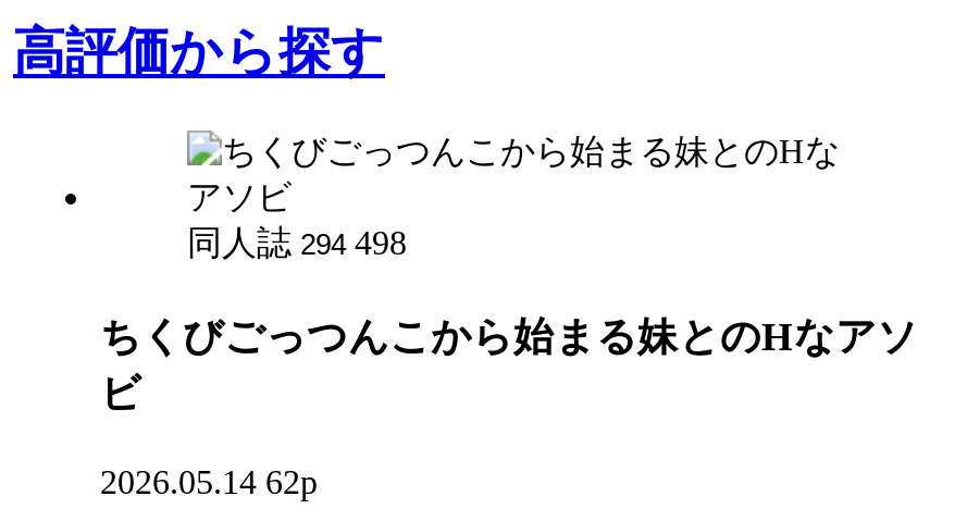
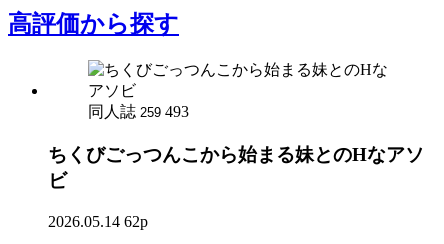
[187,224,407,261] 同人誌 294 498 -> [88,103,189,120] 同人誌 259 493

